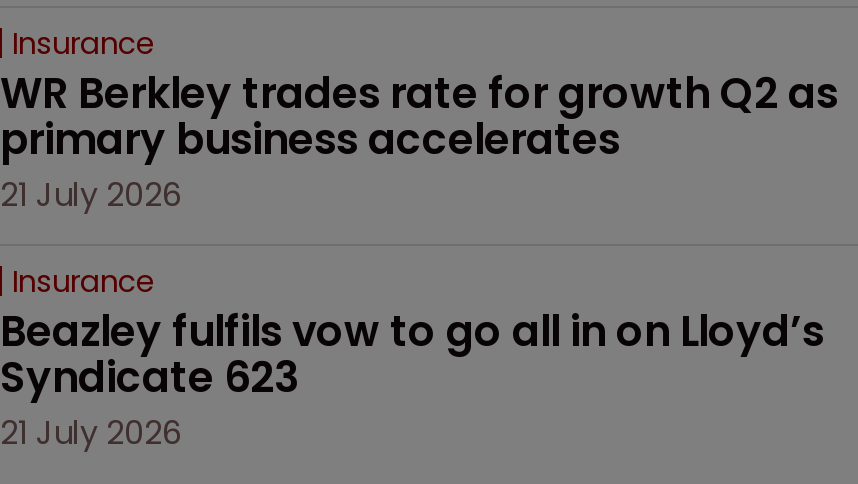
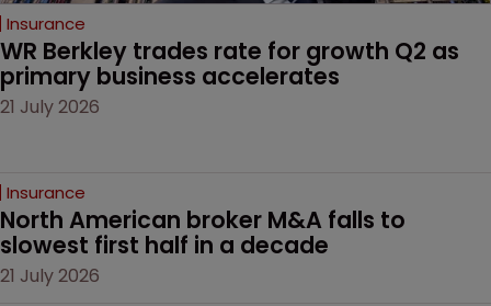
[0,303,834,407] Beazley fulfils vow to go all in on Lloyd’s | Syndicate 623 -> [0,204,411,261] North American broker M&A falls to | slowest first half in a decade

